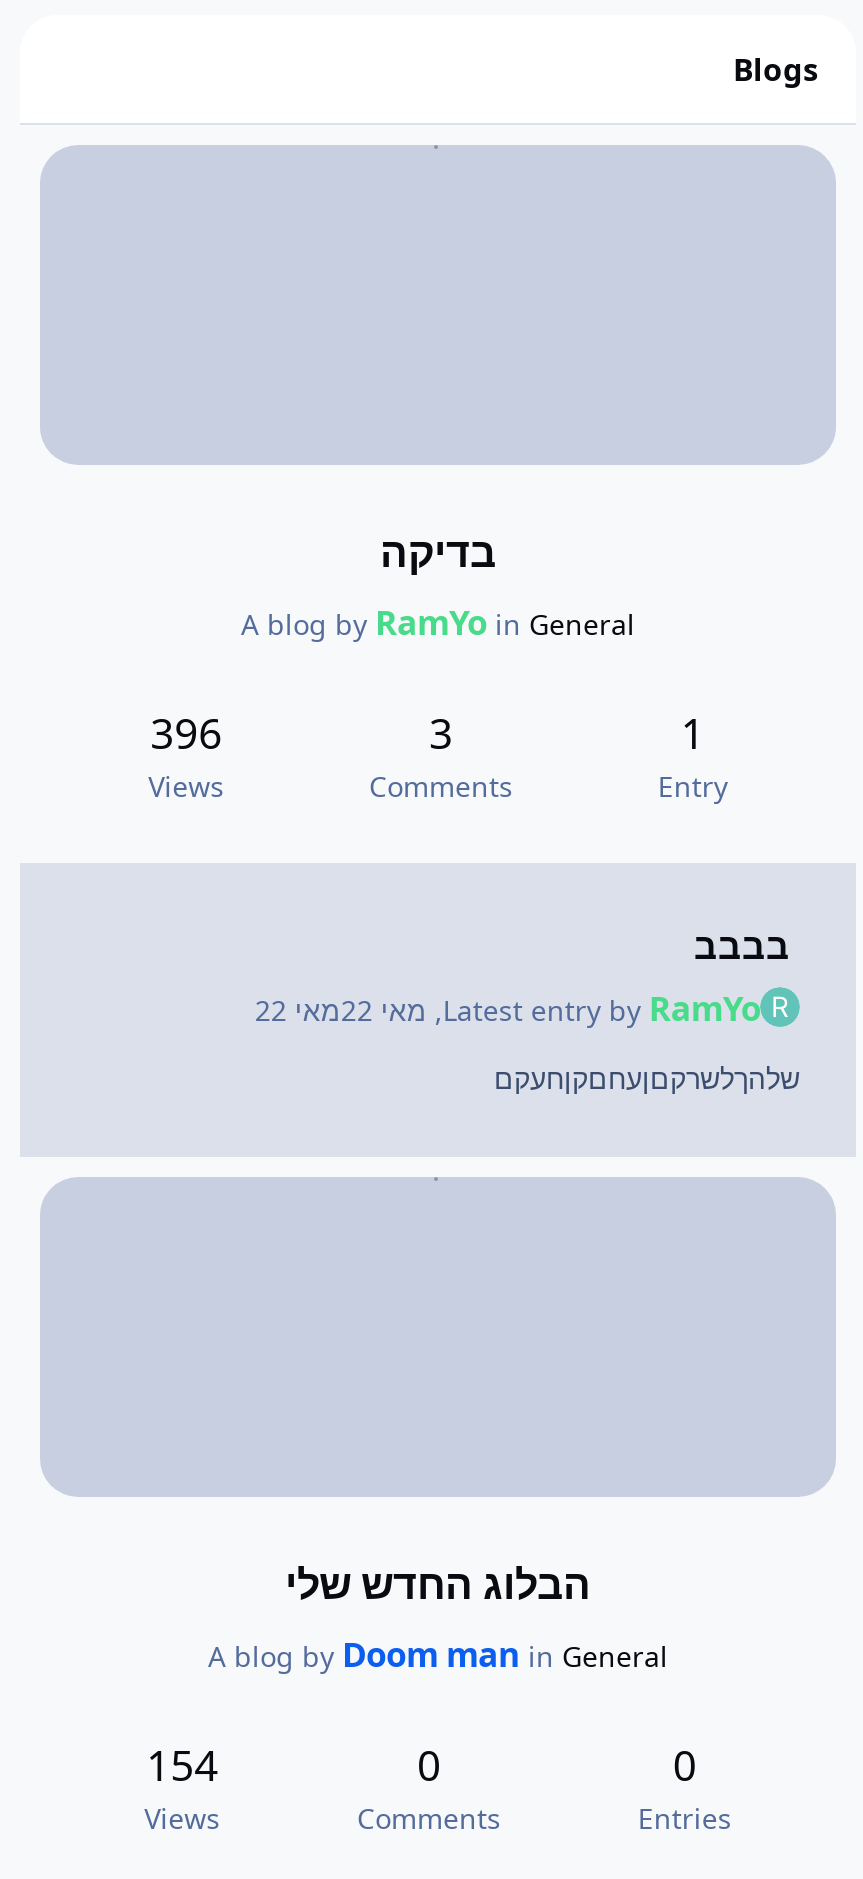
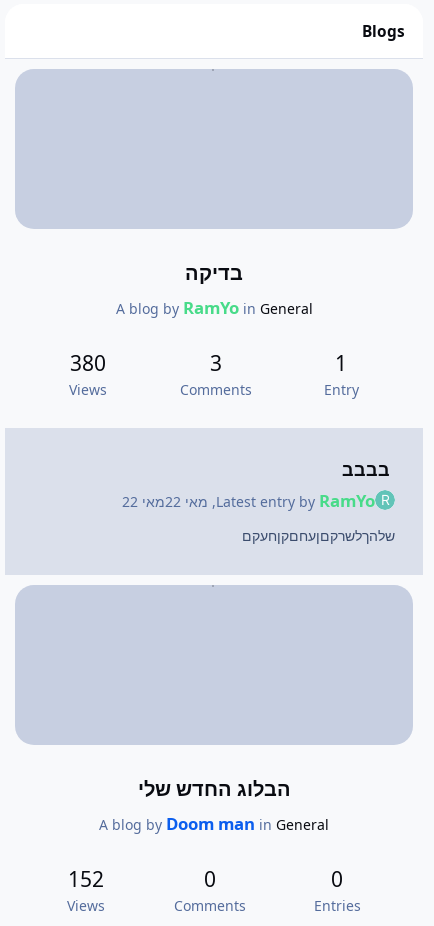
[150,705,222,761] 396 -> [70,349,106,377] 380
[146,1737,218,1793] 154 -> [68,865,104,893] 152

